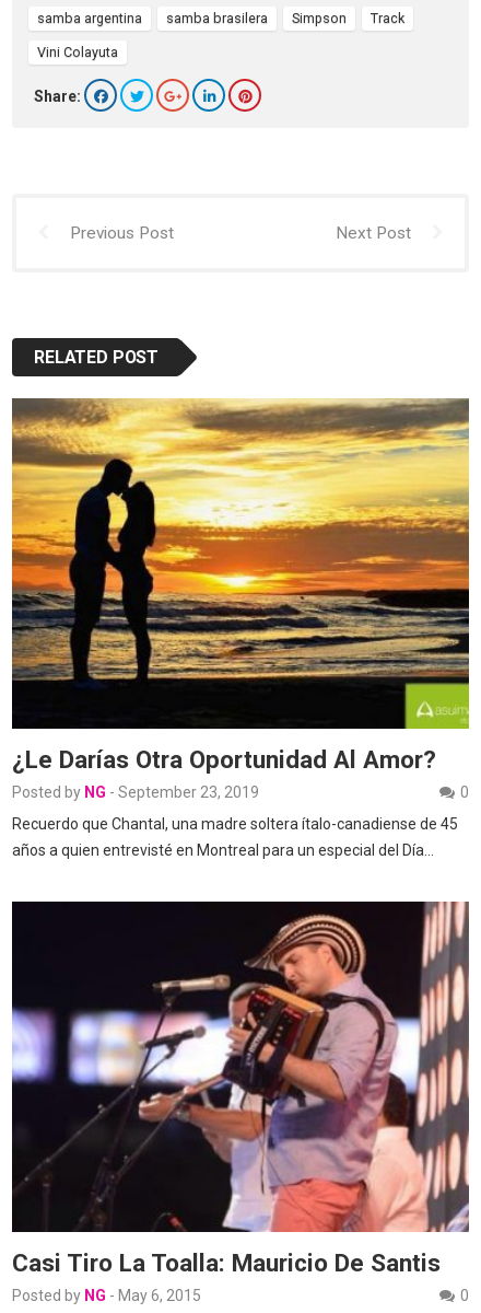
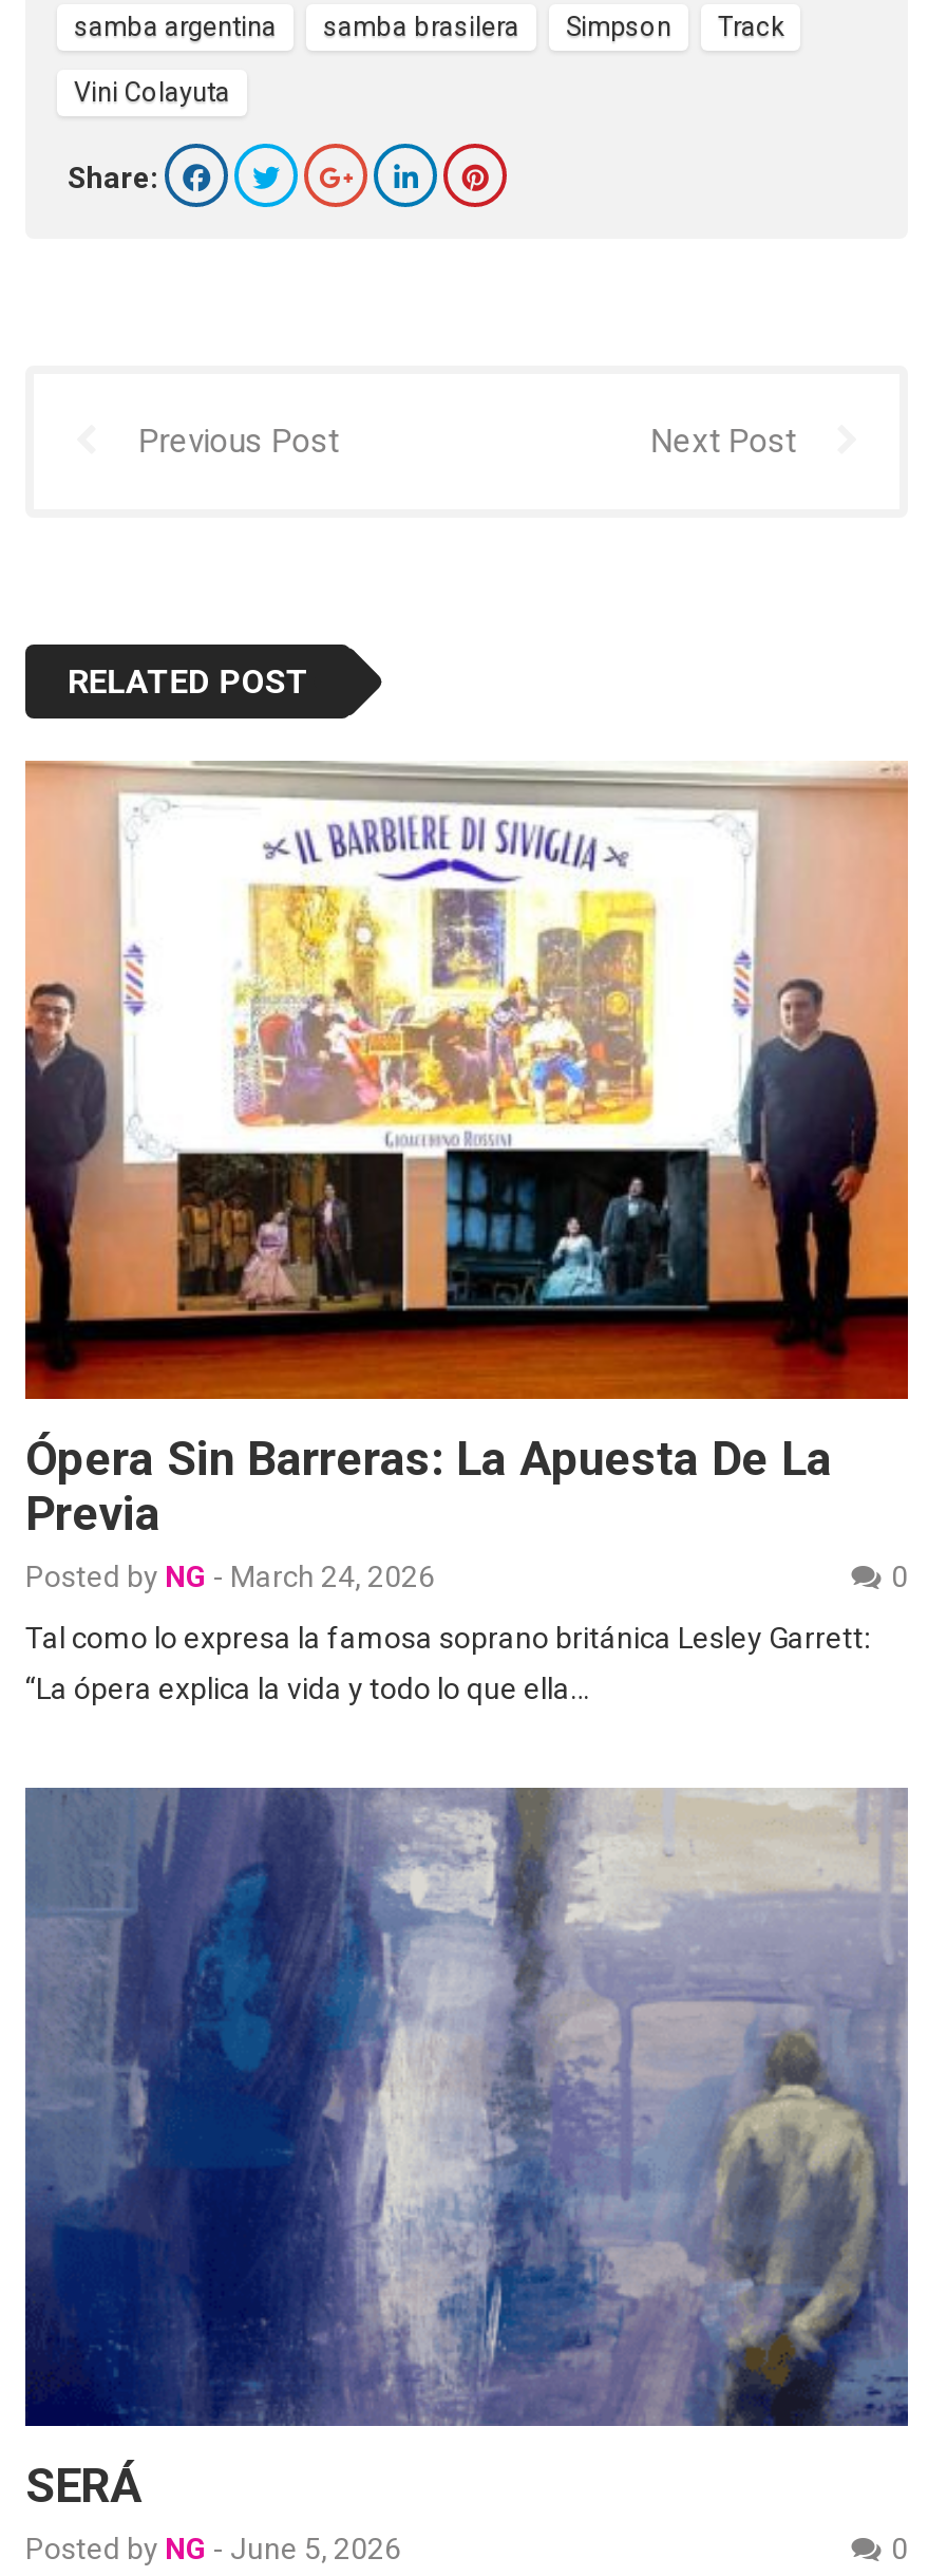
[11,397,470,801] [image] | ¿Le Darías Otra Oportunidad Al Amor? | Posted by NG - September 23, 2019 -> [23,759,910,1593] [image] | Ópera Sin Barreras: La Apuesta De La | Previa | Posted by NG - March 24, 2026
[12,815,458,832] Recuerdo que Chantal, una madre soltera ítalo-canadiense de 45 -> [25,1620,870,1654] Tal como lo expresa la famosa soprano británica Lesley Garrett:
[12,841,434,859] años a quien entrevisté en Montreal para un especial del Día… -> [25,1671,589,1705] “La ópera explica la vida y todo lo que ella…
[11,900,469,1304] [image] | Casi Tiro La Toalla: Mauricio De Santis | Posted by NG - May 6, 2015 -> [23,1786,910,2565] [image] | SERÁ | Posted by NG - June 5, 2026

